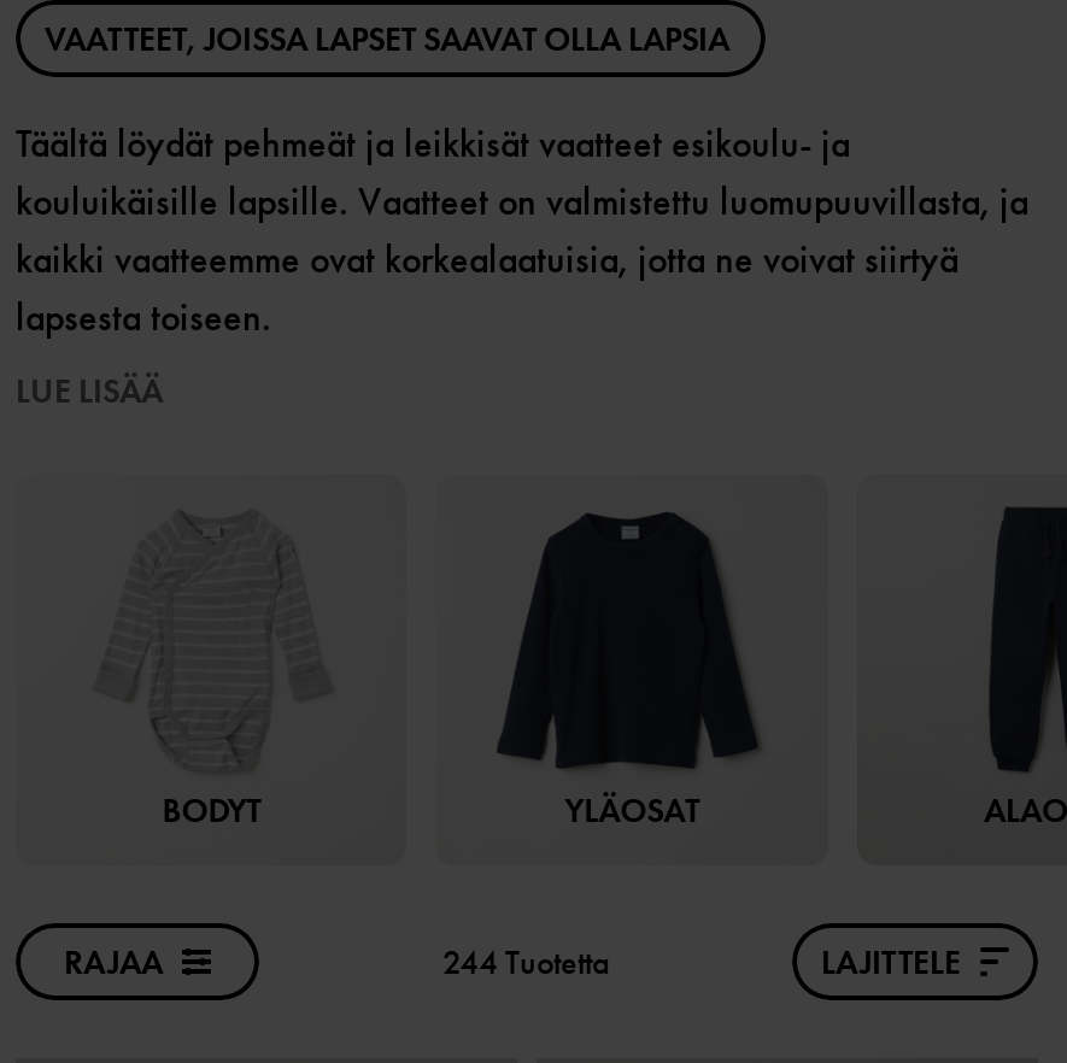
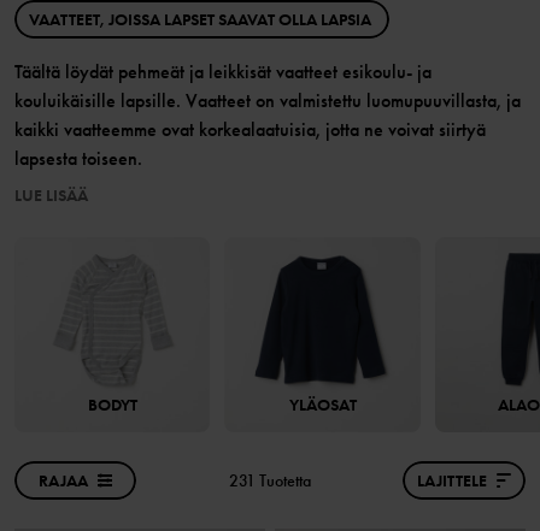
[442,941,609,984] 244 Tuotetta -> [228,470,310,492] 231 Tuotetta

